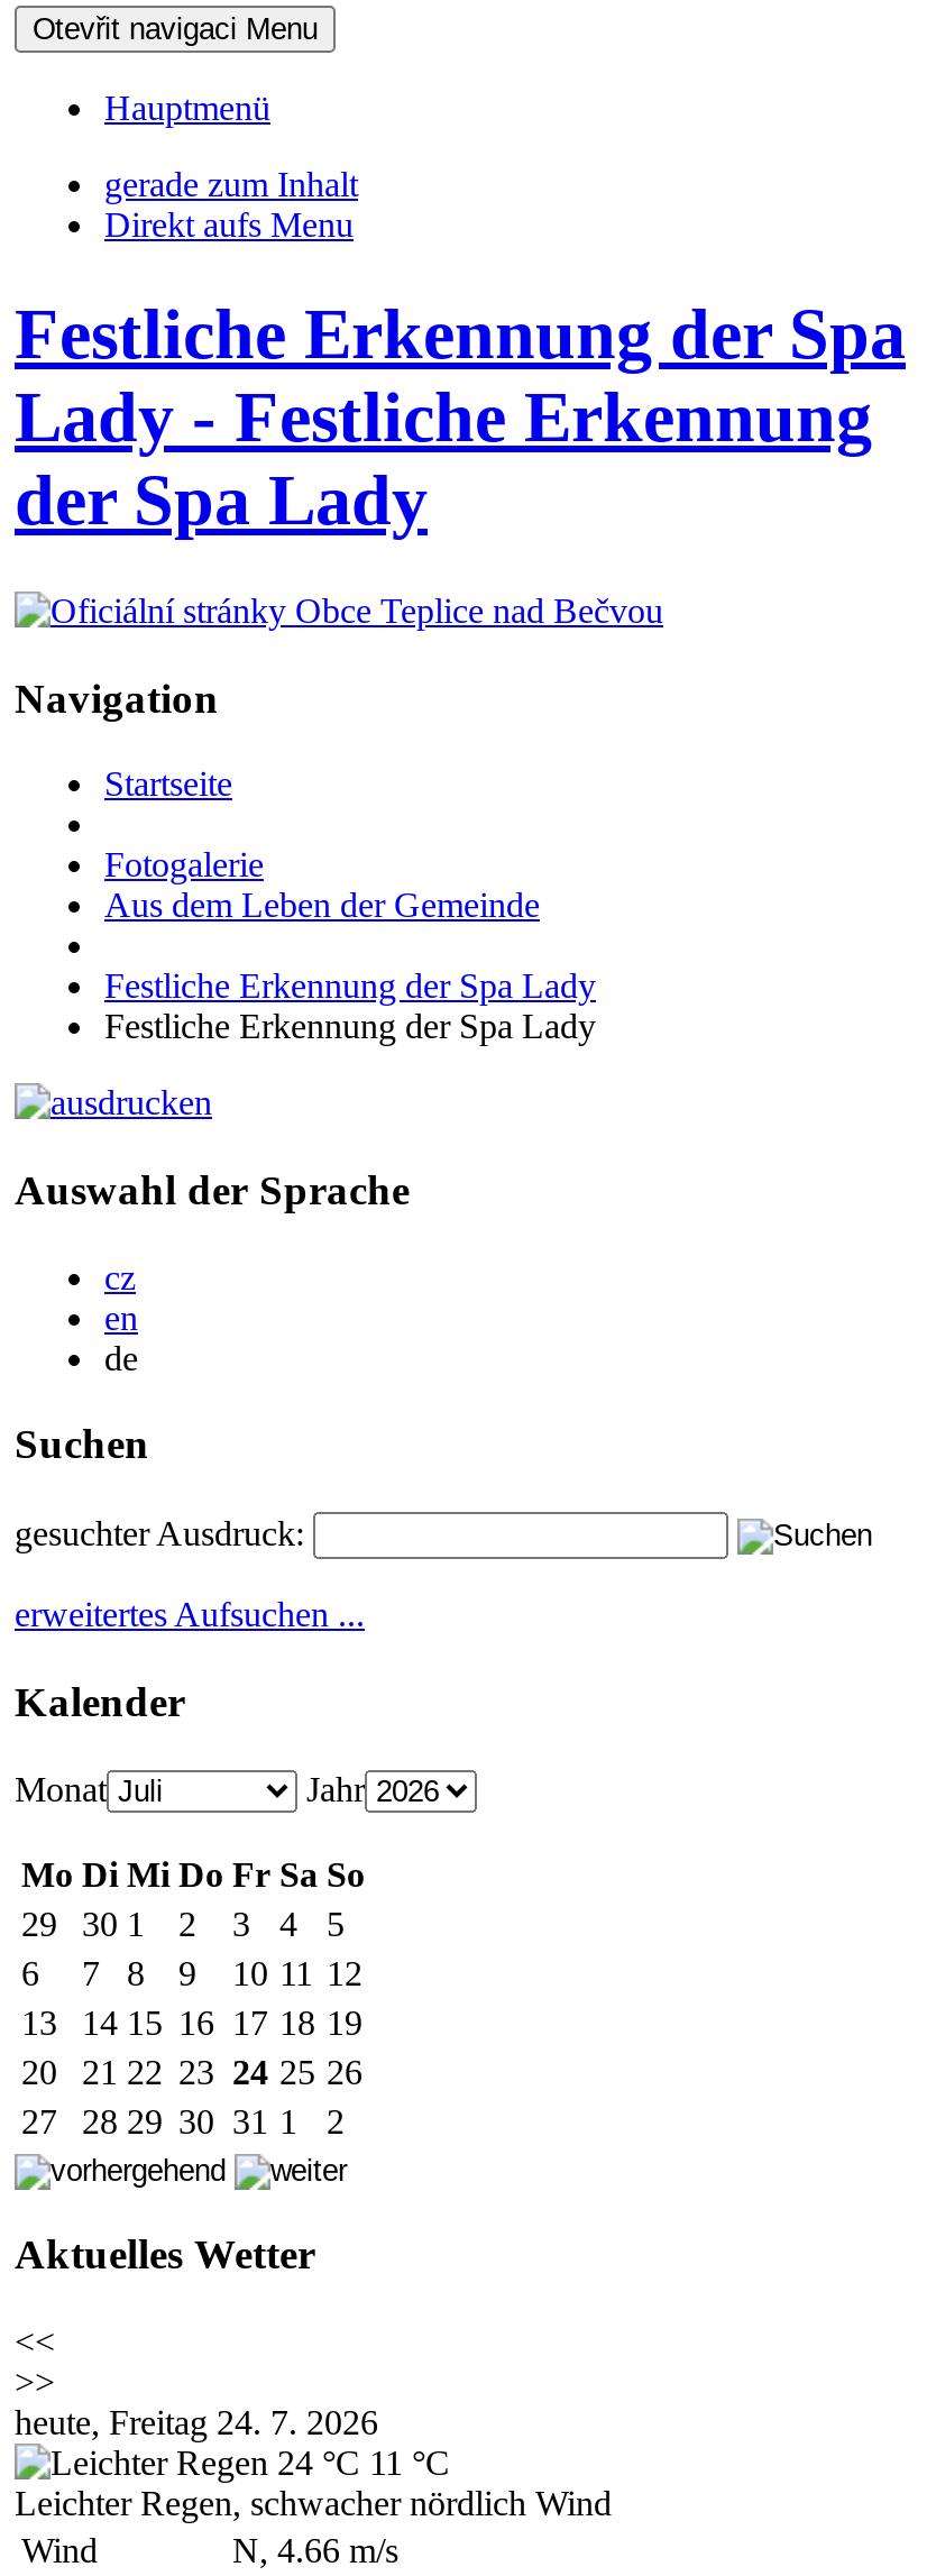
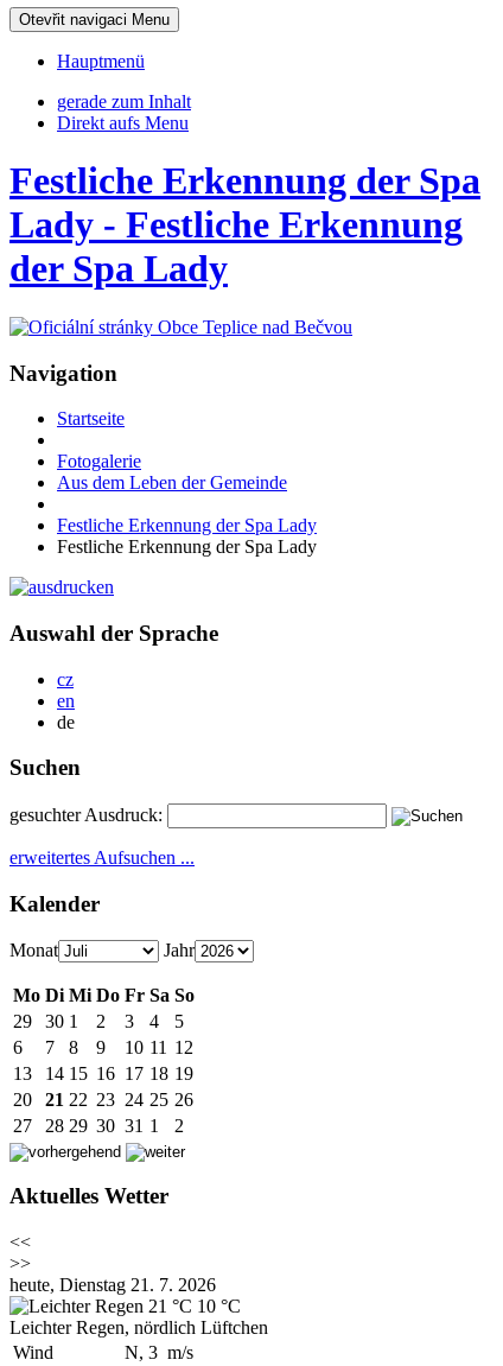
[15,2403,612,2522] heute, Freitag 24. 7. 2026 | 24 °C 11 °C | Leichter Regen, schwacher nördlich Wind -> [9,1275,268,1338] heute, Dienstag 21. 7. 2026 | 21 °C 10 °C | Leichter Regen, nördlich Lüftchen
[232,2531,398,2569] N, 4.66 m/s -> [125,1342,193,1363] N, 3 m/s

